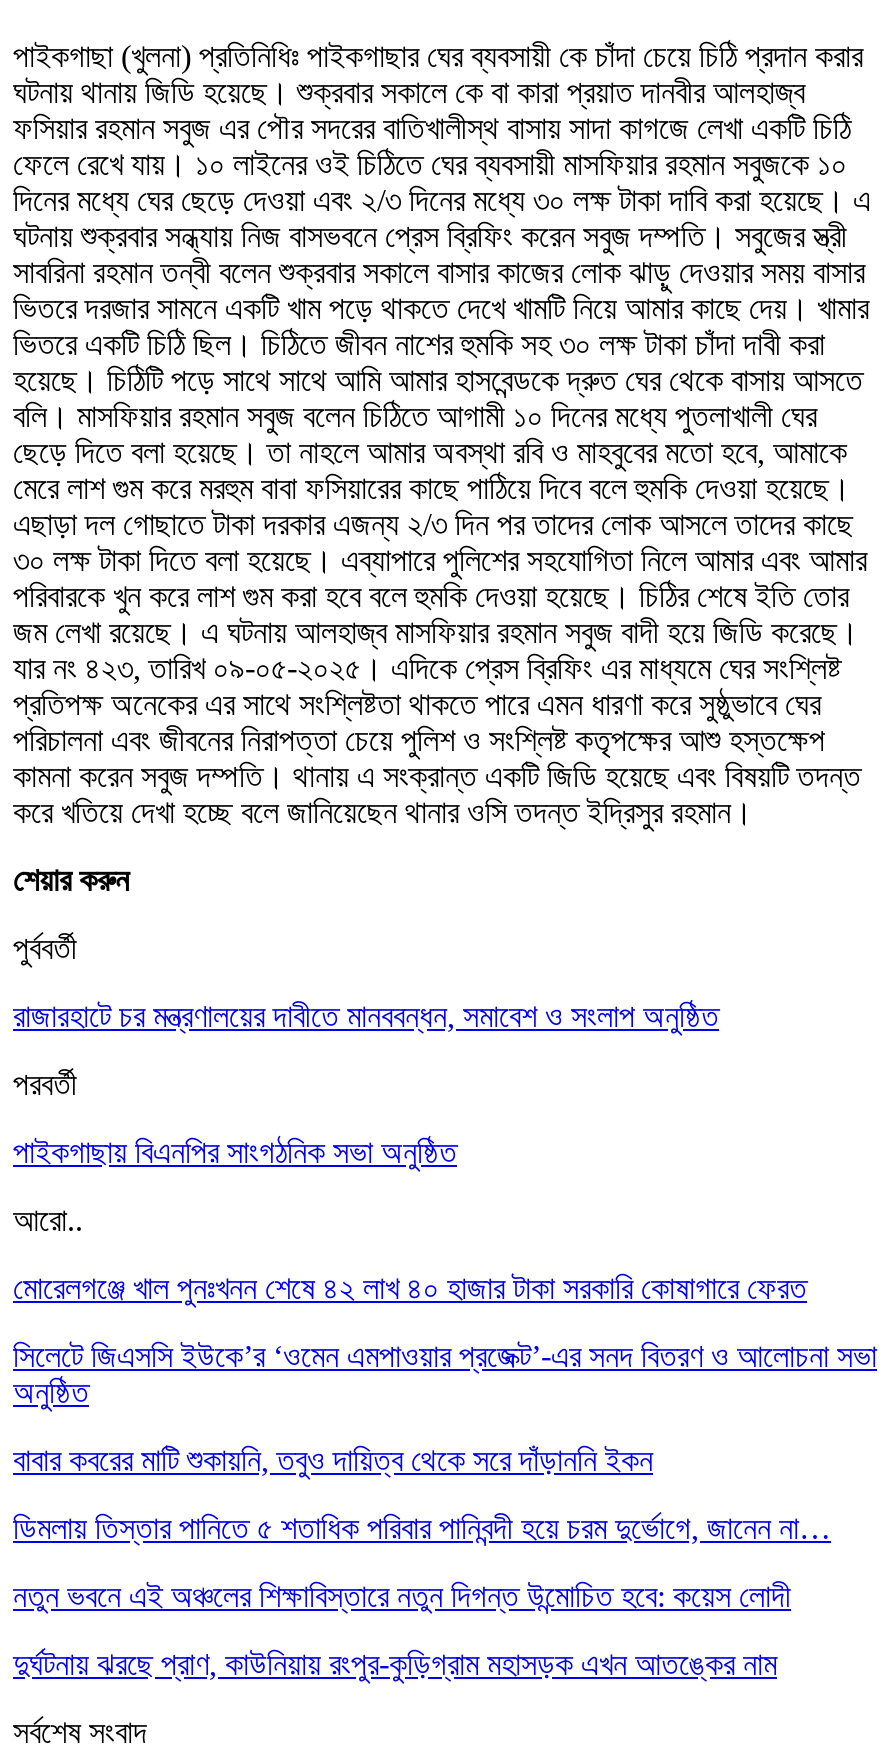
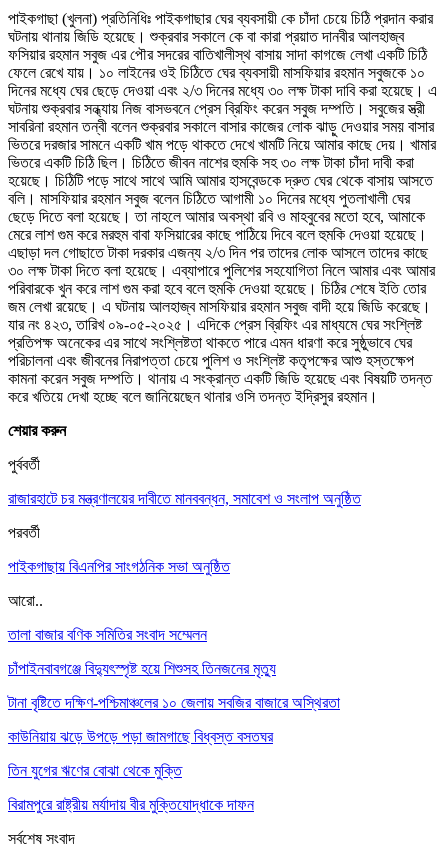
[13,1271,807,1305] মোরেলগঞ্জে খাল পুনঃখনন শেষে ৪২ লাখ ৪০ হাজার টাকা সরকারি কোষাগারে ফেরত -> [8,626,207,643] তালা বাজার বণিক সমিতির সংবাদ সম্মেলন
[13,1339,877,1409] সিলেটে জিএসসি ইউকে’র ‘ওমেন এমপাওয়ার প্রজেক্ট’-এর সনদ বিতরণ ও আলোচনা সভা | অনুষ্ঠিত -> [8,660,276,677] চাঁপাইনবাবগঞ্জে বিদ্যুৎস্পৃষ্ট হয়ে শিশুসহ তিনজনের মৃত্যু
[13,1443,653,1477] বাবার কবরের মাটি শুকায়নি, তবুও দায়িত্ব থেকে সরে দাঁড়াননি ইকন -> [8,694,340,711] টানা বৃষ্টিতে দক্ষিণ-পশ্চিমাঞ্চলের ১০ জেলায় সবজির বাজারে অস্থিরতা
[13,1511,831,1545] ডিমলায় তিস্তার পানিতে ৫ শতাধিক পরিবার পানিবন্দী হয়ে চরম দুর্ভোগে, জানেন না… -> [8,728,273,745] কাউনিয়ায় ঝড়ে উপড়ে পড়া জামগাছে বিধ্বস্ত বসতঘর
[13,1579,791,1613] নতুন ভবনে এই অঞ্চলের শিক্ষাবিস্তারে নতুন দিগন্ত উন্মোচিত হবে: কয়েস লোদী -> [8,762,182,779] তিন যুগের ঋণের বোঝা থেকে মুক্তি
[13,1647,777,1681] দুর্ঘটনায় ঝরছে প্রাণ, কাউনিয়ায় রংপুর-কুড়িগ্রাম মহাসড়ক এখন আতঙ্কের নাম -> [8,796,254,813] বিরামপুরে রাষ্ট্রীয় মর্যাদায় বীর মুক্তিযোদ্ধাকে দাফন

